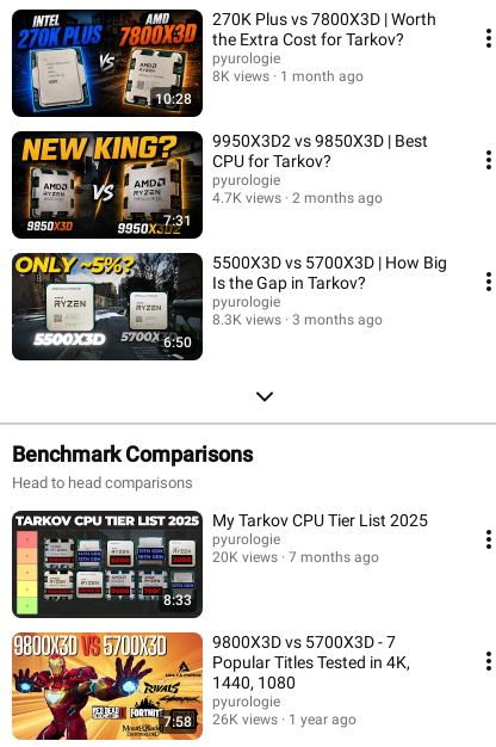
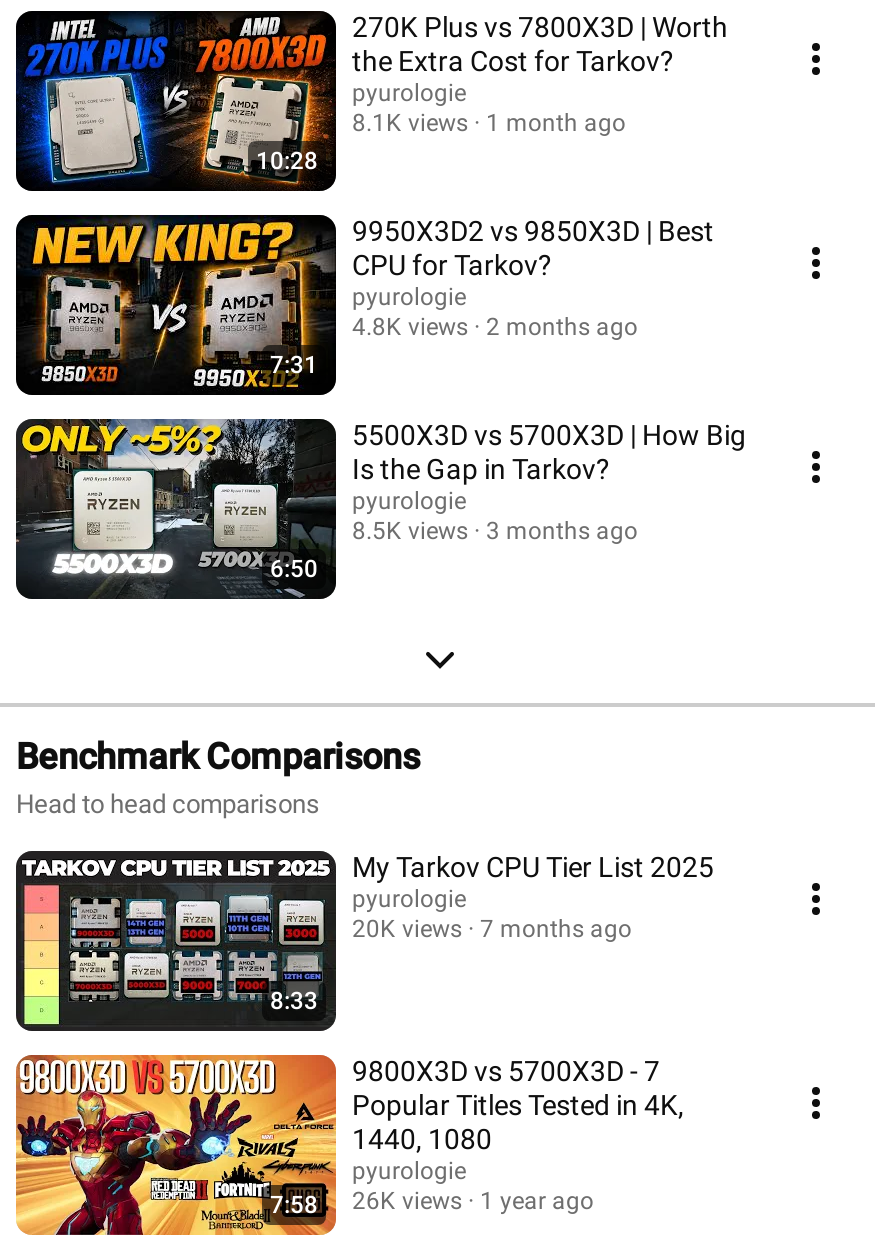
[212,67,364,84] 8K views 1 month ago -> [352,108,626,136] 8.1K views 1 month ago
[212,189,383,206] 4.7K views 2 months ago -> [352,312,638,340] 4.8K views 2 months ago
[212,311,383,328] 8.3K views 3 months ago -> [352,516,638,544] 8.5K views 3 months ago

